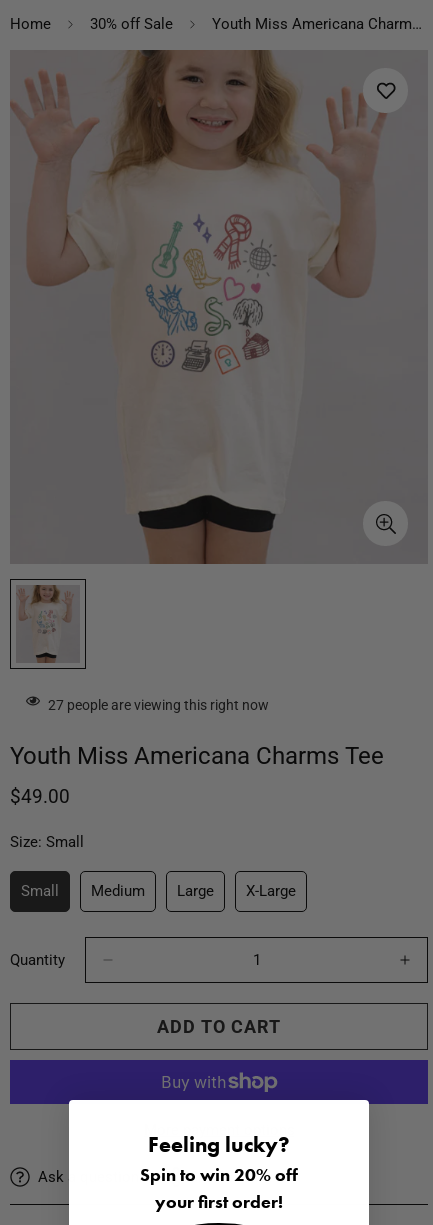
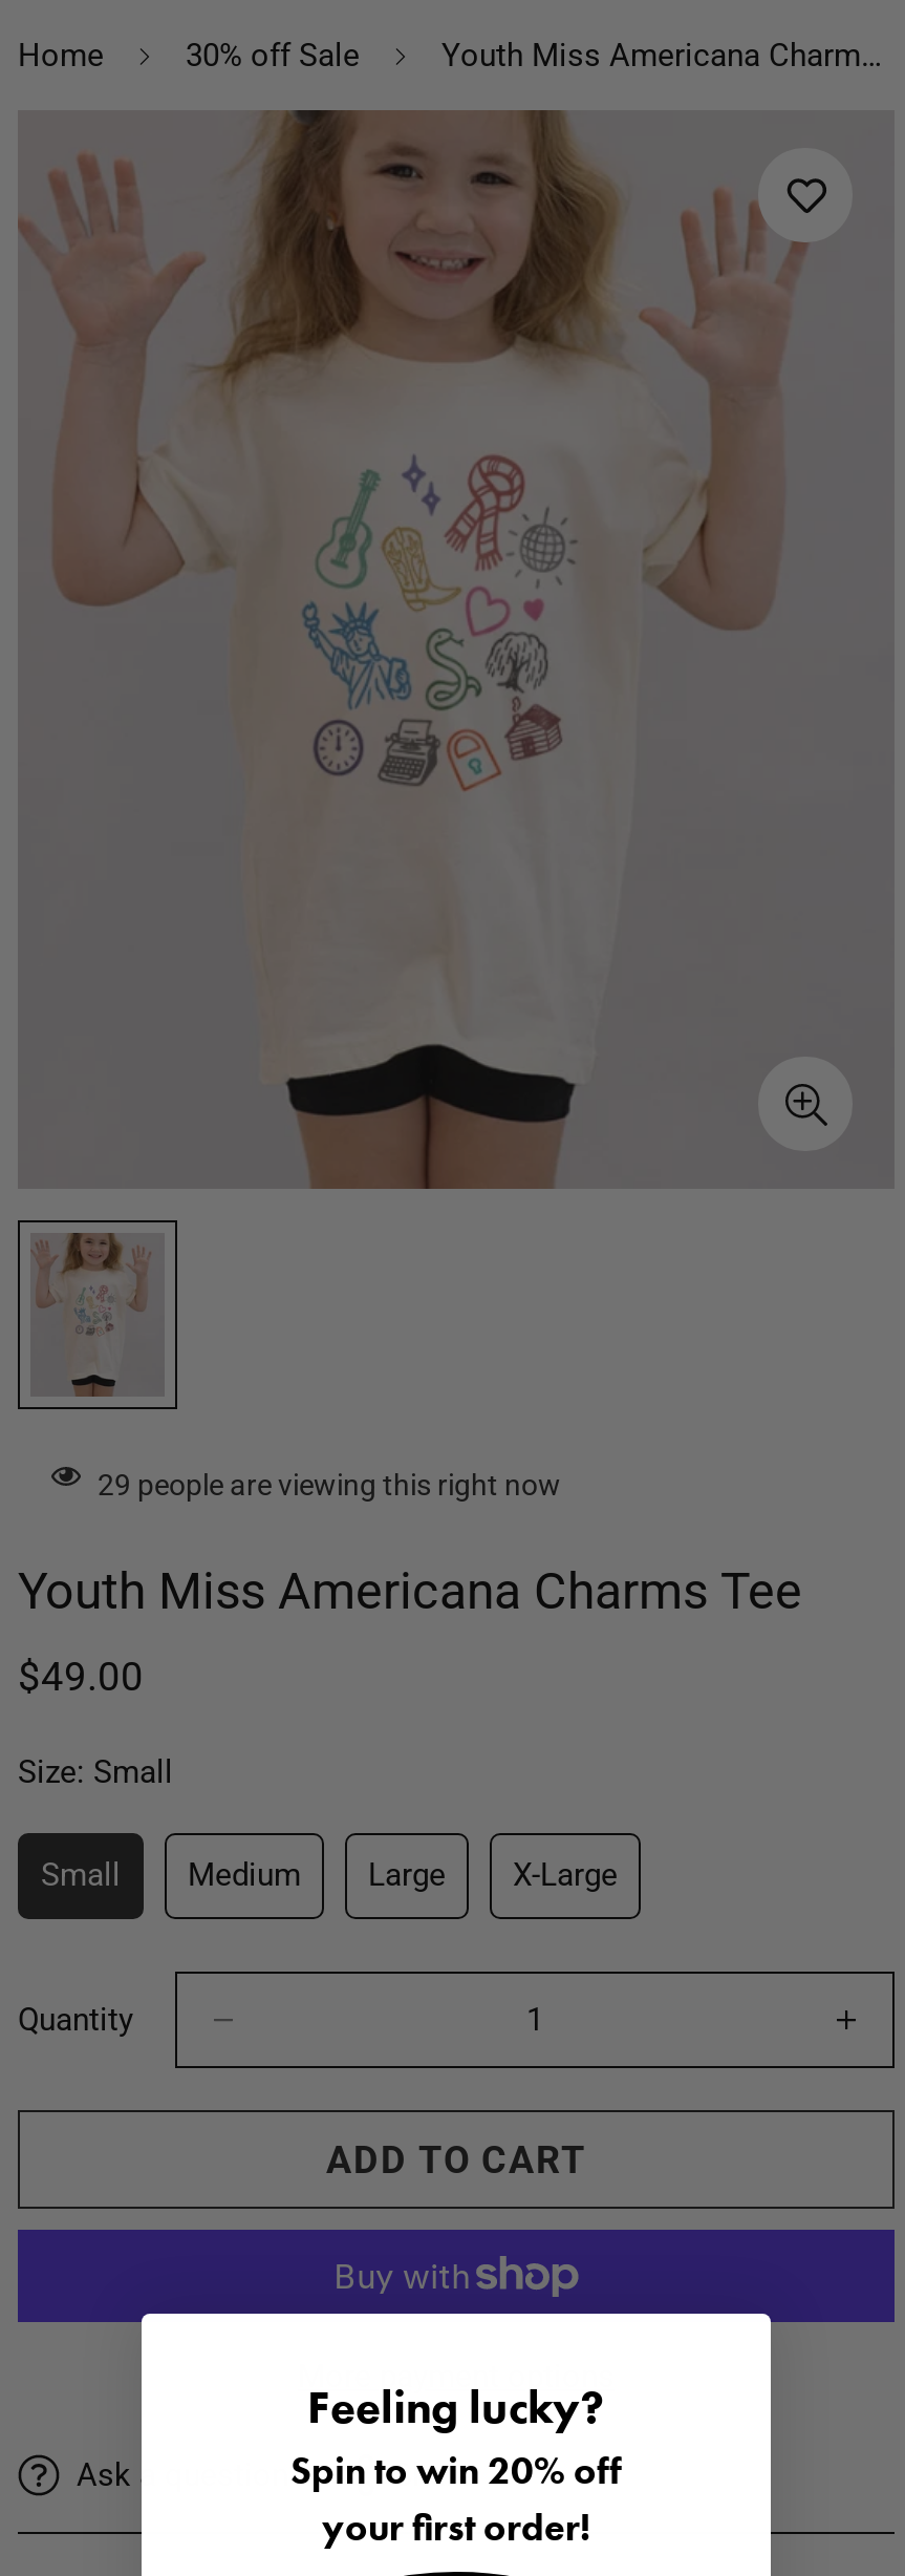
[48,697,269,713] 27 people are viewing this right now -> [98,1468,561,1502] 29 people are viewing this right now

